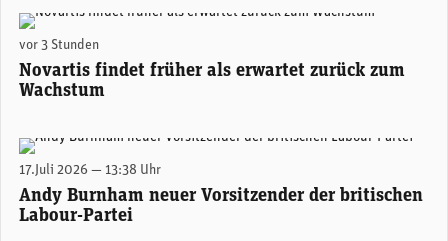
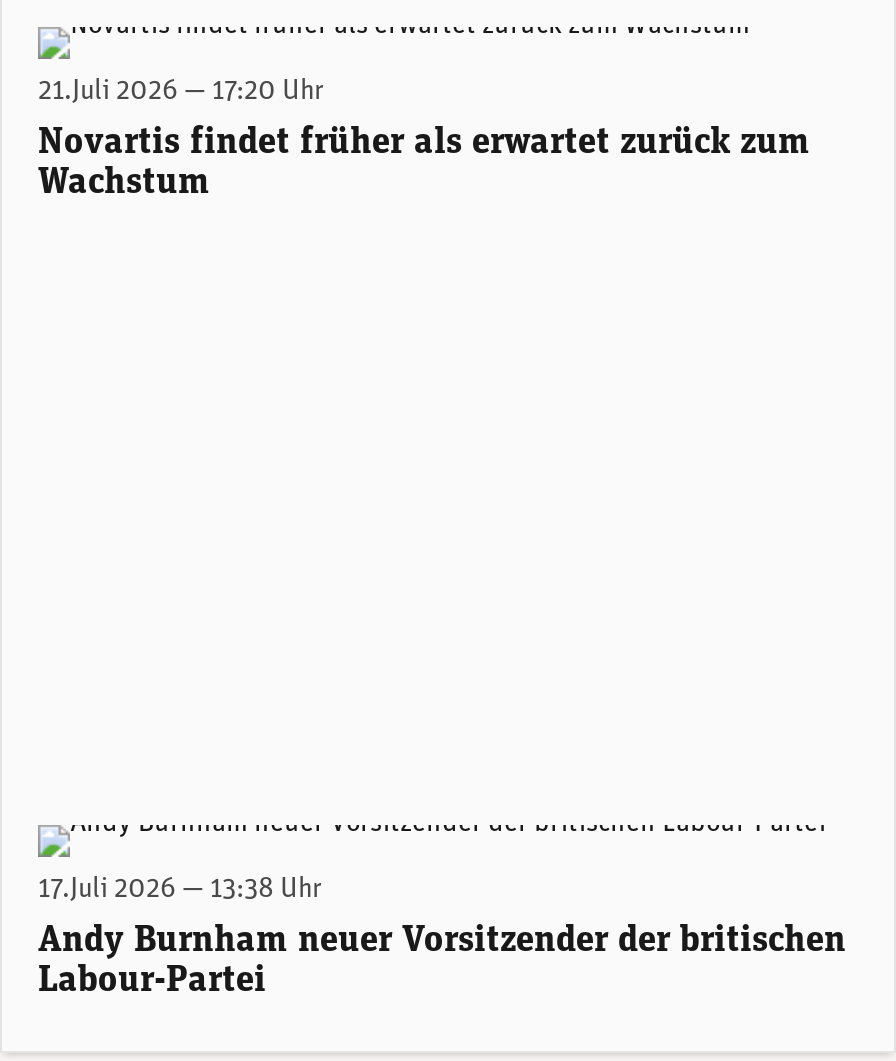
[19,38,99,53] vor 3 Stunden -> [38,77,324,107] 21.Juli 2026 — 17:20 Uhr

